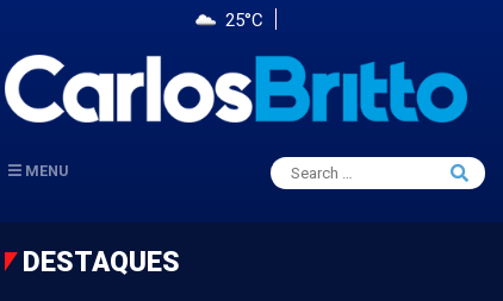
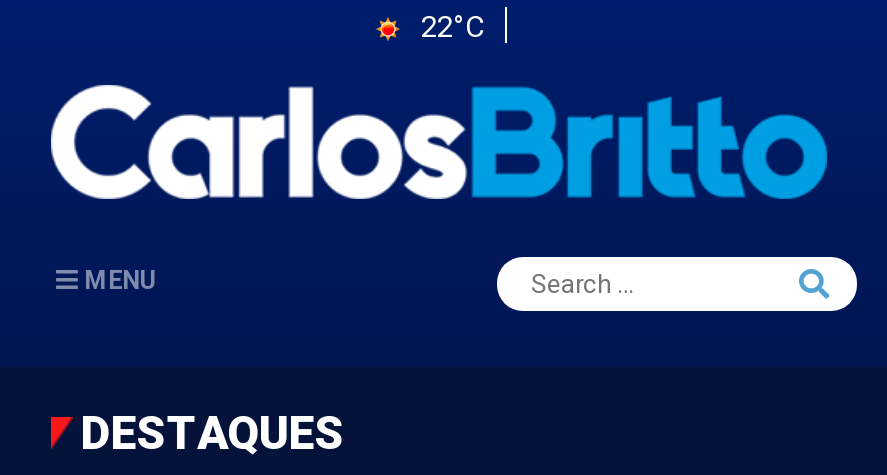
[225,10,263,31] 25°C -> [421,9,485,45] 22°C

